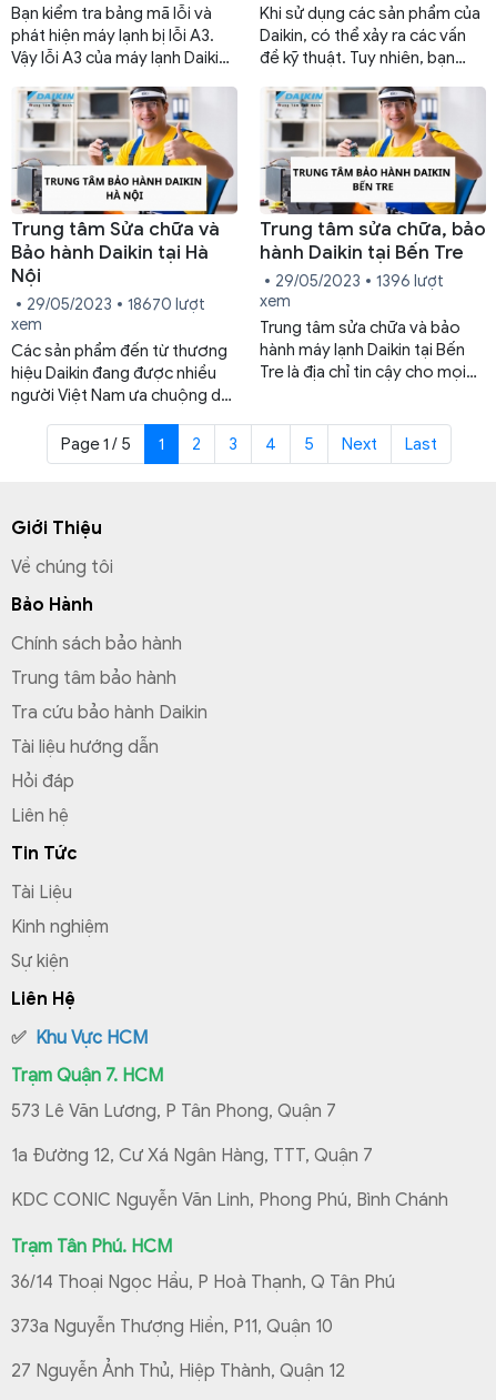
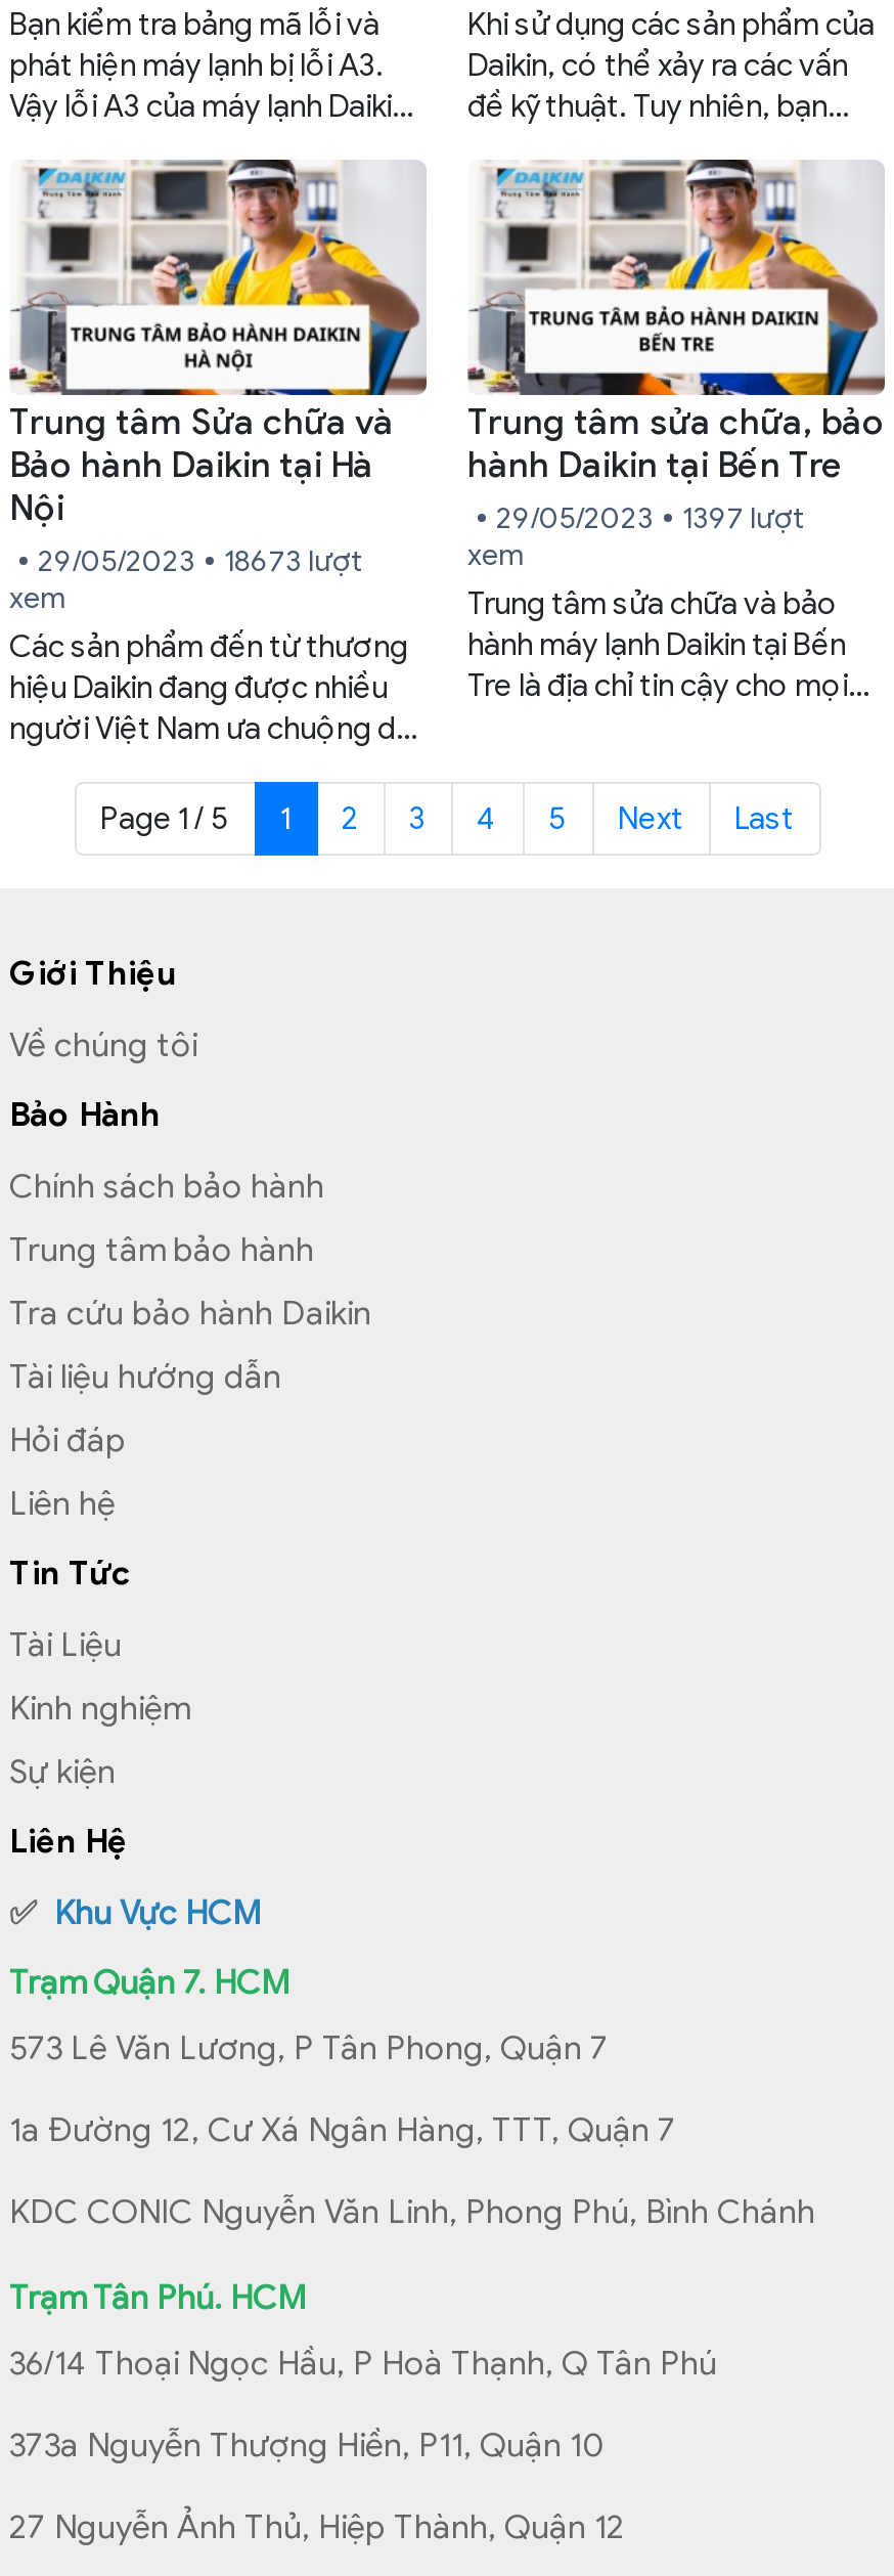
[275,271,444,291] 29/05/2023 1396 lượt -> [496,499,805,536] 29/05/2023 1397 lượt
[27,294,205,314] 29/05/2023 18670 lượt -> [38,542,363,579] 29/05/2023 18673 lượt

